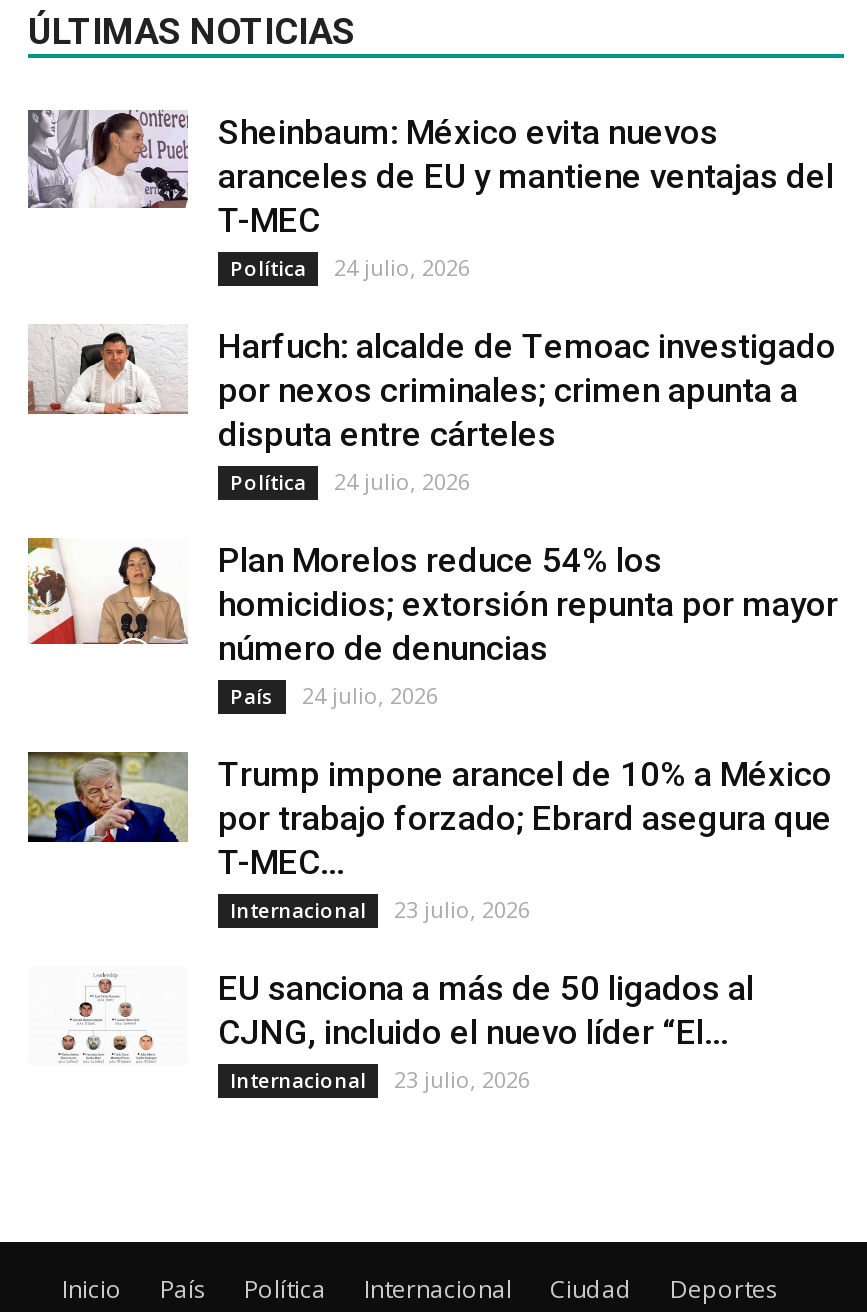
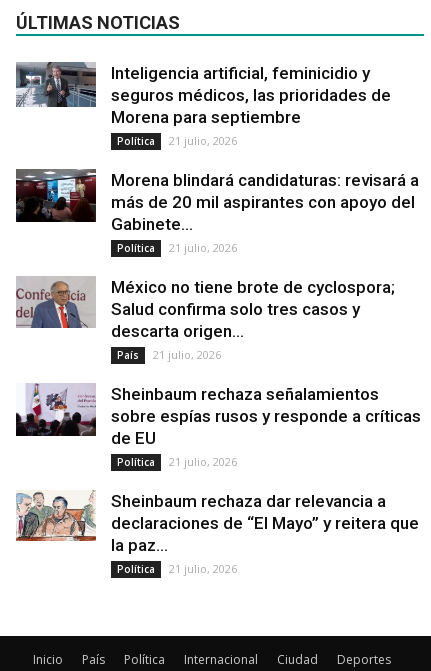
[26,110,834,240] [image] | Sheinbaum: México evita nuevos | aranceles de EU y mantiene ventajas del | T-MEC -> [16,61,391,127] [image] | Inteligencia artificial, feminicidio y | seguros médicos, las prioridades de | Morena para septiembre
[230,252,470,282] Política 24 julio, 2026 -> [117,133,237,148] Política 21 julio, 2026
[26,324,836,454] [image] | Harfuch: alcalde de Temoac investigado | por nexos criminales; crimen apunta a | disputa entre cárteles -> [15,168,419,234] [image] | Morena blindará candidaturas: revisará a | más de 20 mil aspirantes con apoyo del | Gabinete...
[230,466,470,496] Política 24 julio, 2026 -> [117,240,237,255] Política 21 julio, 2026
[28,538,838,668] [image] | Plan Morelos reduce 54% los | homicidios; extorsión repunta por mayor | número de denuncias -> [15,276,395,341] [image] | México no tiene brote de cyclospora; | Salud confirma solo tres casos y | descarta origen...
[230,680,438,710] País 24 julio, 2026 -> [117,347,221,362] País 21 julio, 2026
[26,750,832,924] [image] | Trump impone arancel de 10% a México | por trabajo forzado; Ebrard asegura que | T-MEC... | Internacional | 23 julio, 2026 -> [15,383,421,469] [image] | Sheinbaum rechaza señalamientos | sobre espías rusos y responde a críticas | de EU | Política | 21 julio, 2026
[30,968,754,1094] [image] | EU sanciona a más de 50 ligados al | CJNG, incluido el nuevo líder “El... | Internacional | 23 julio, 2026 -> [15,490,419,576] [image] | Sheinbaum rechaza dar relevancia a | declaraciones de “El Mayo” y reitera que | la paz... | Política | 21 julio, 2026

